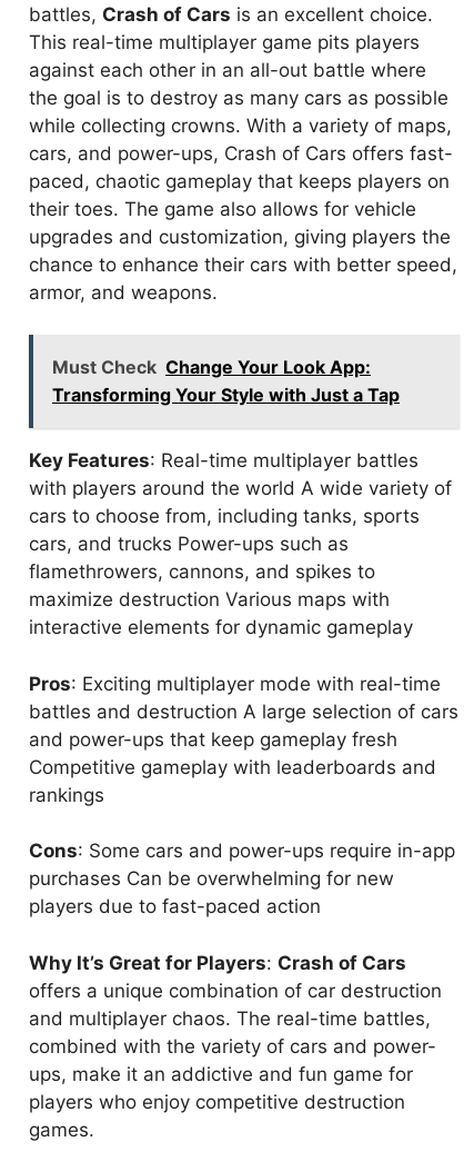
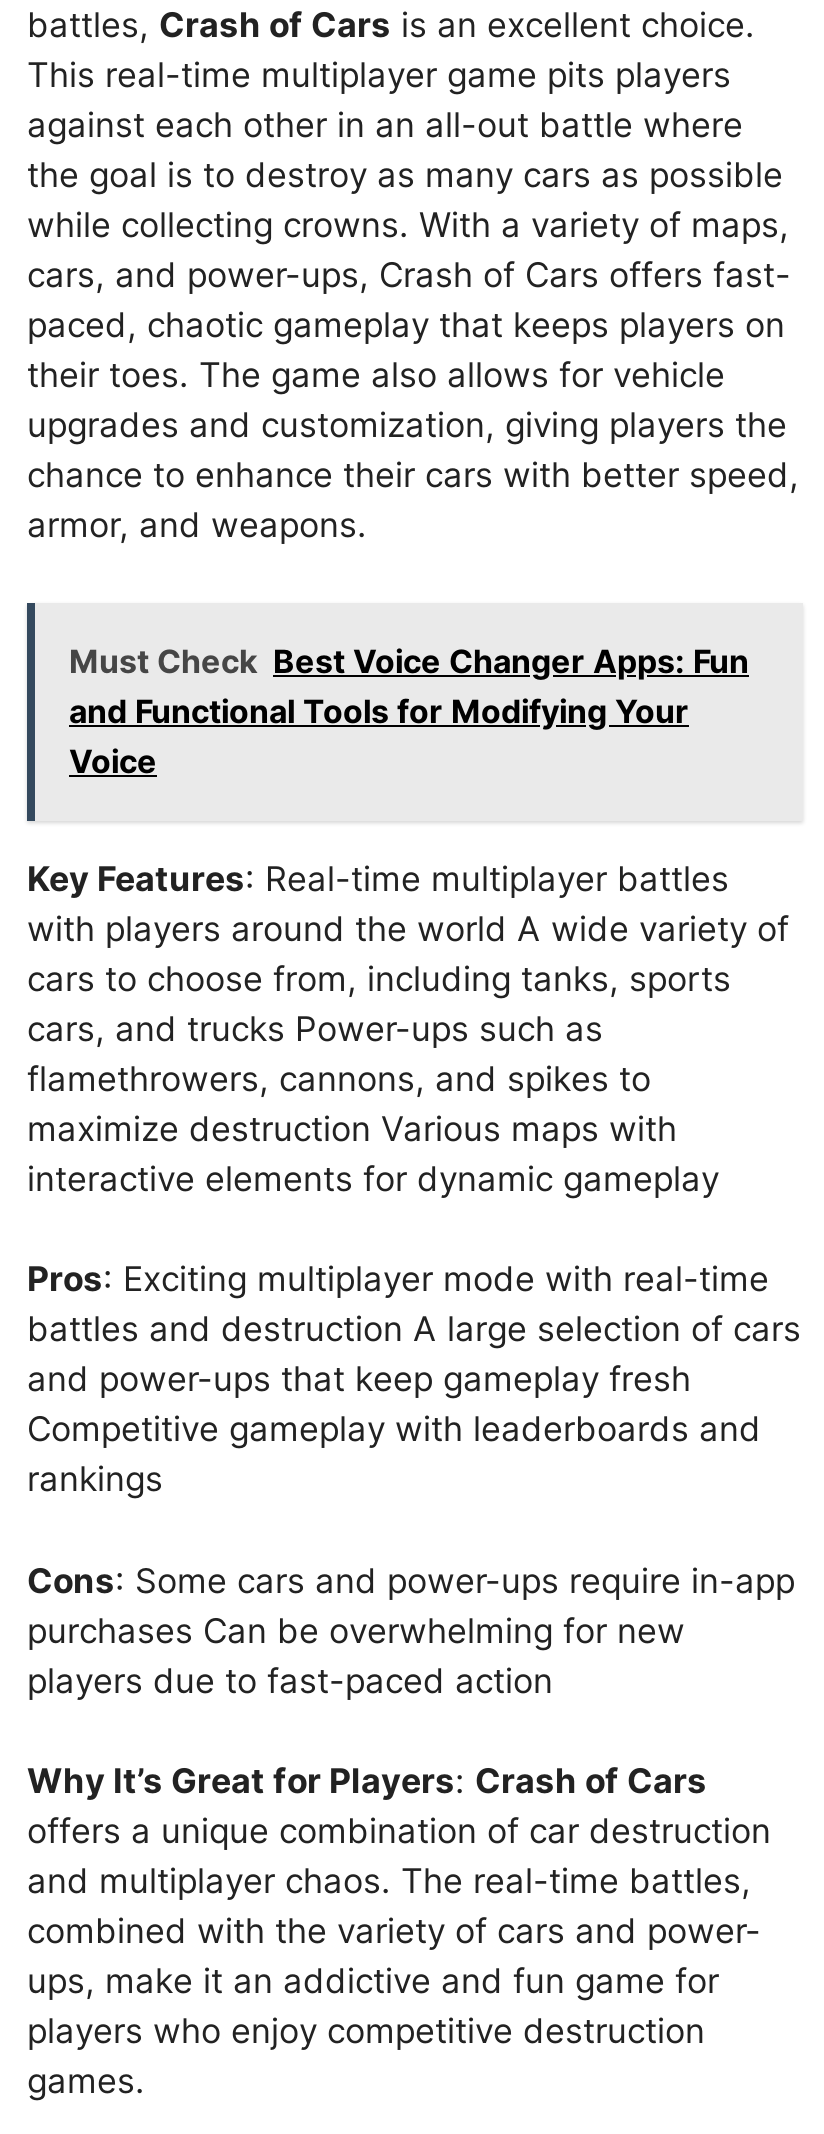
[52,356,400,406] Must Check Change Your Look App: | Transforming Your Style with Just a Tap -> [69,641,749,781] Must Check Best Voice Changer Apps: Fun | and Functional Tools for Modifying Your | Voice

